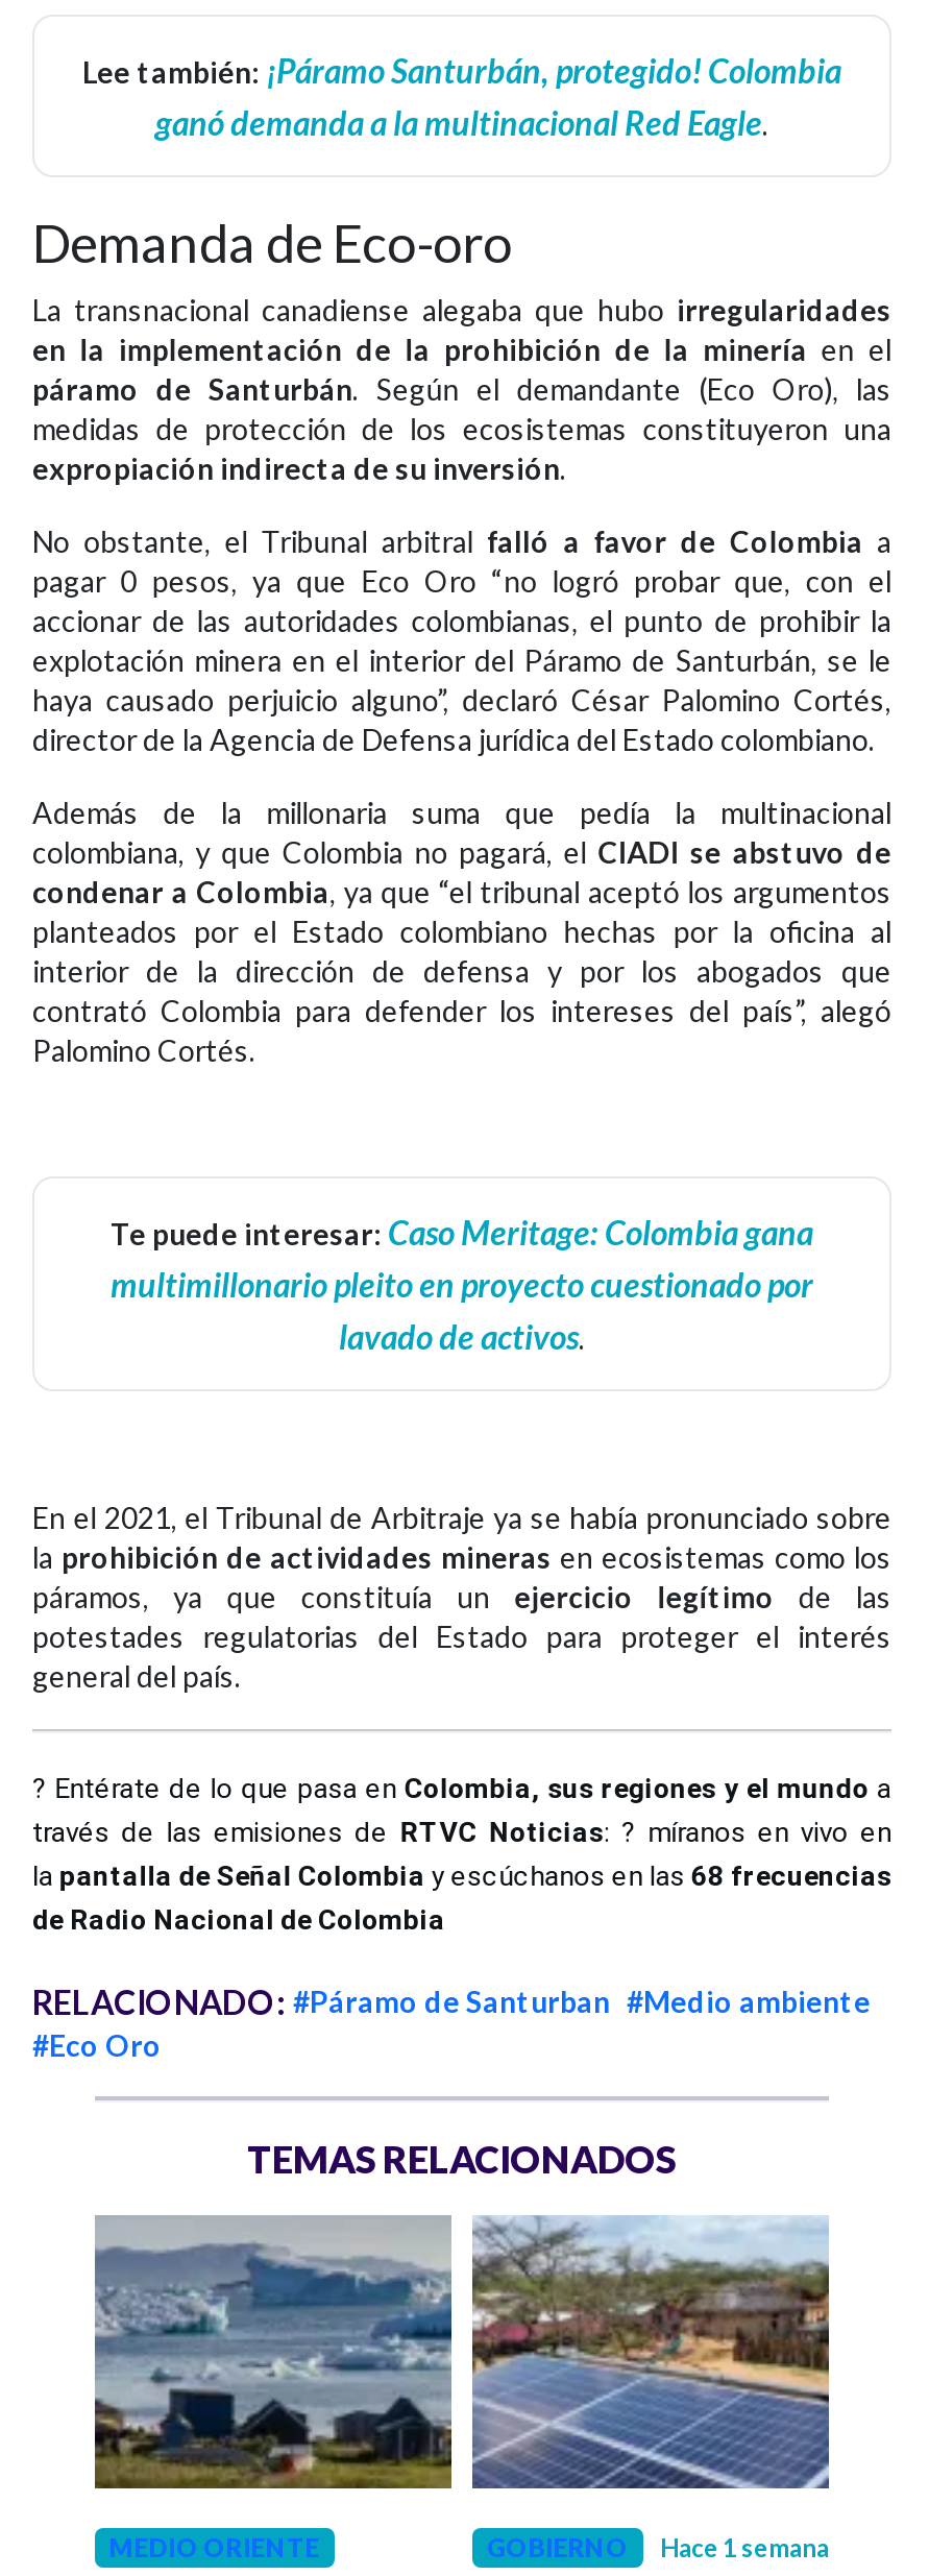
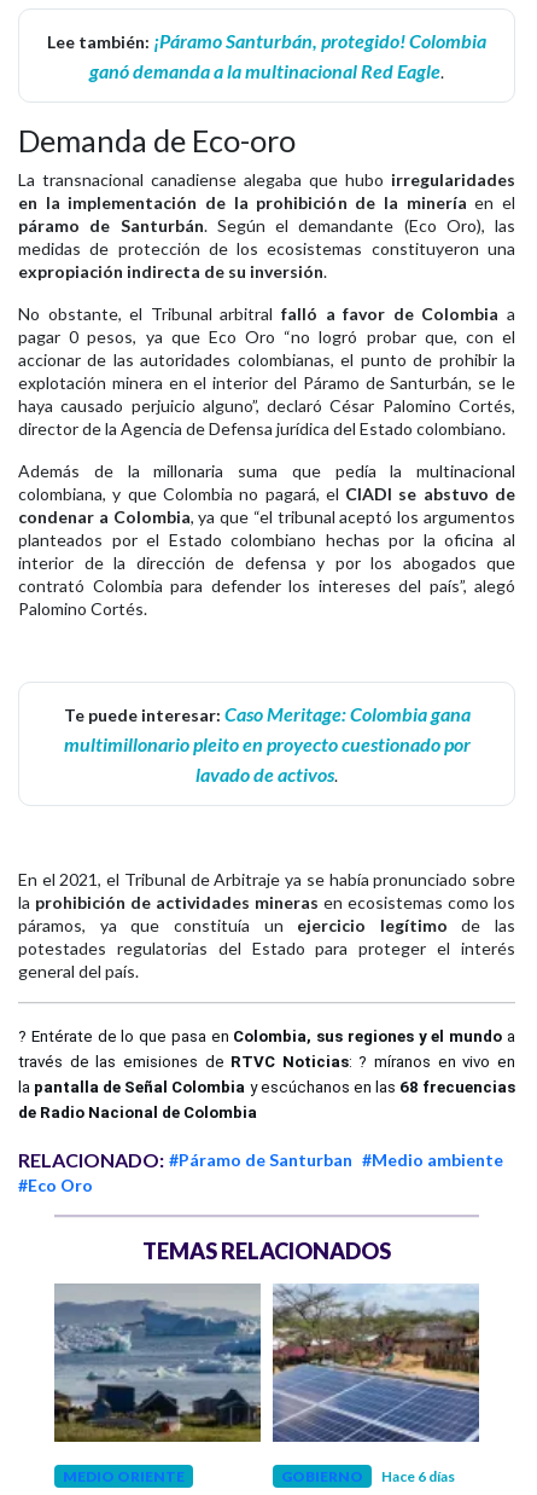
[660,2532,829,2563] Hace 1 semana -> [381,1467,455,1485] Hace 6 días

